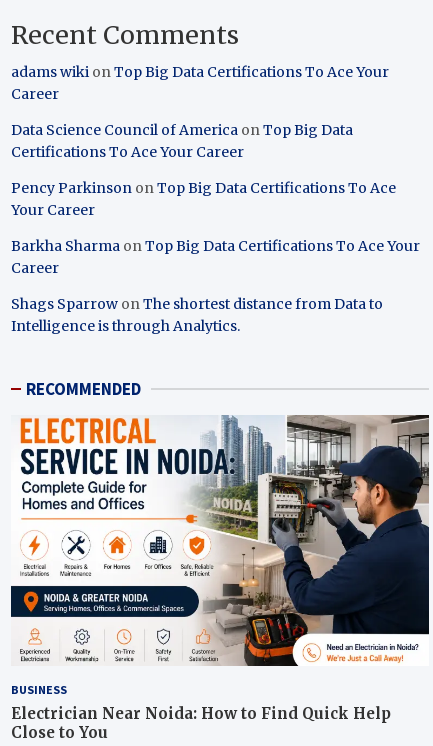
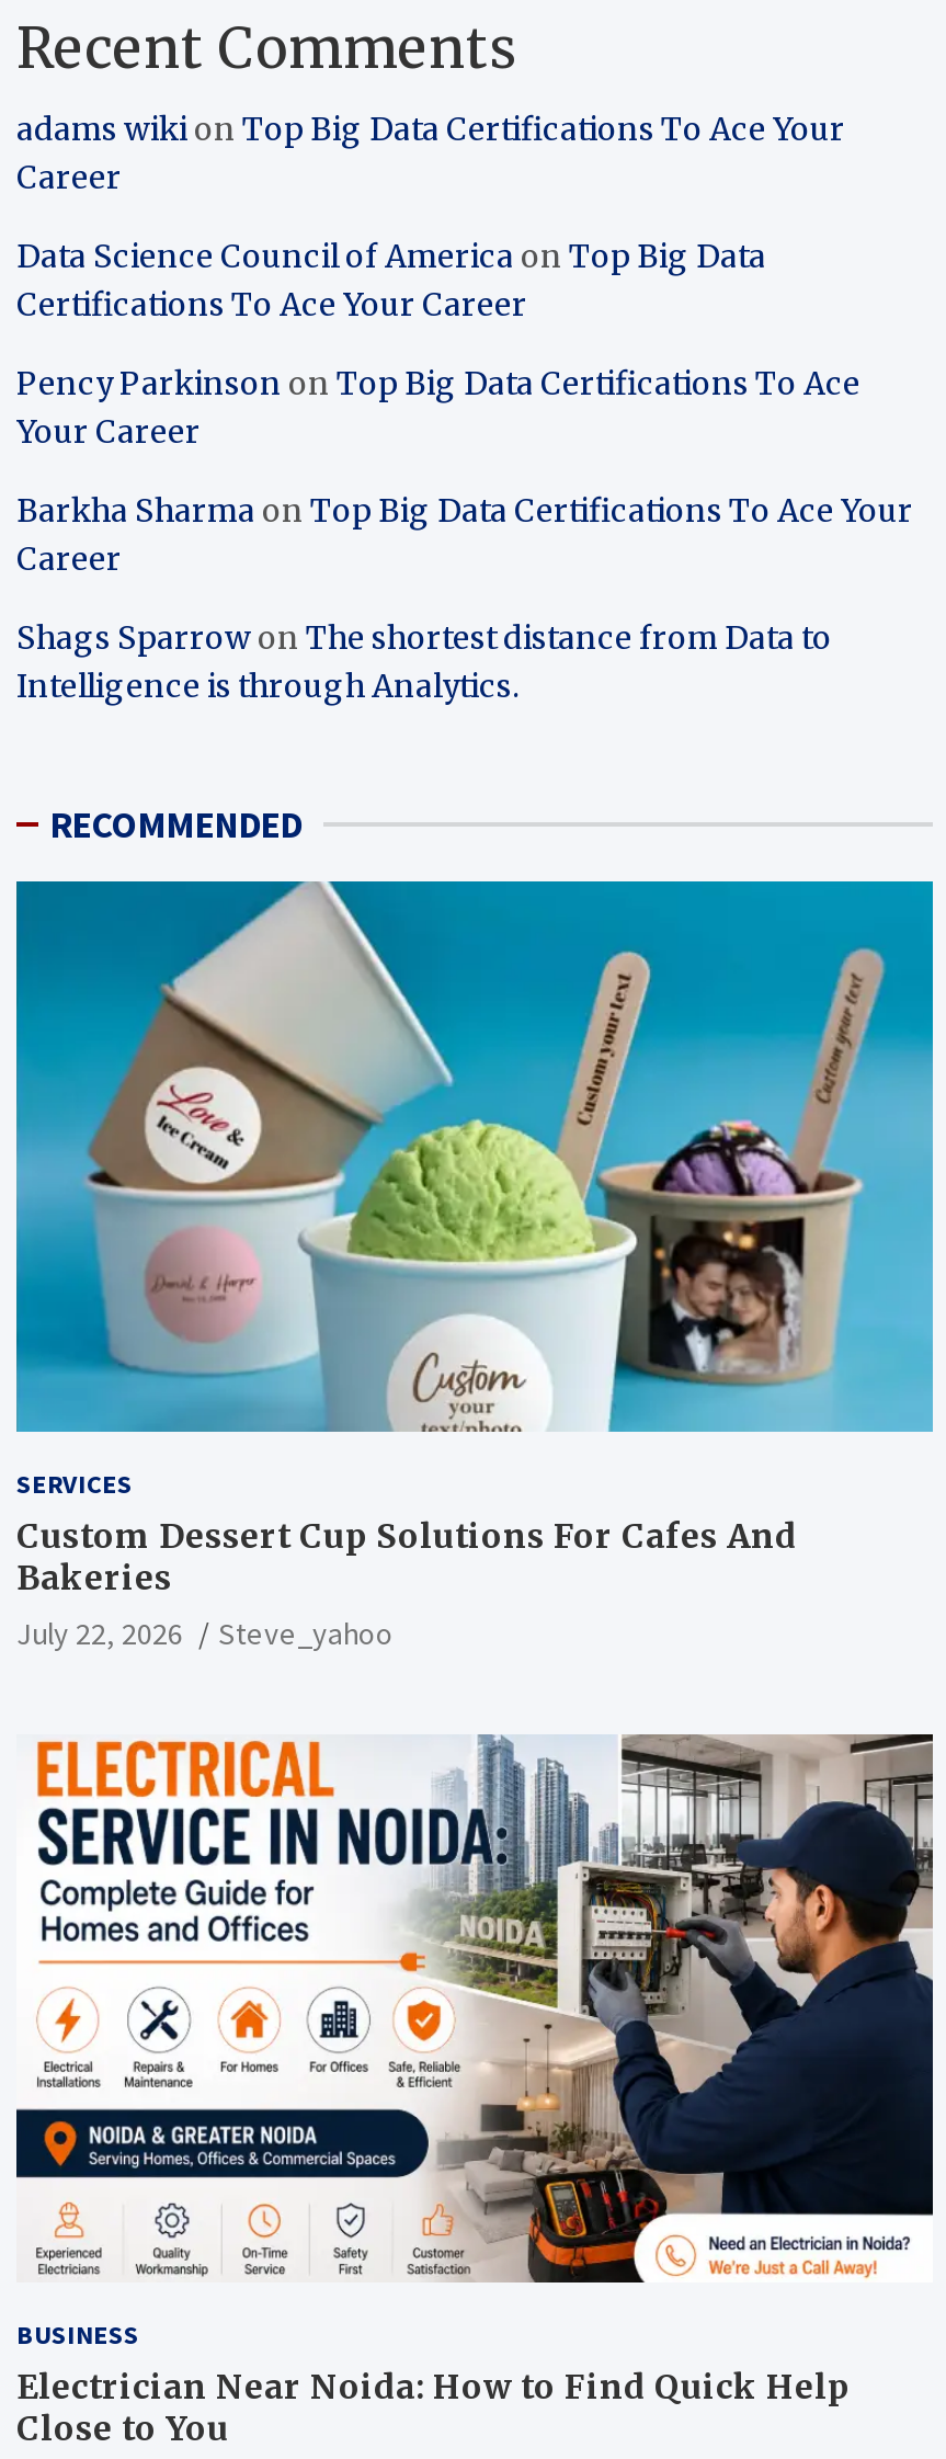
none -> [14,879,935,1652] [image] | SERVICES | Custom Dessert Cup Solutions For Cafes And | Bakeries | July 22, 2026 | Steve_yahoo

